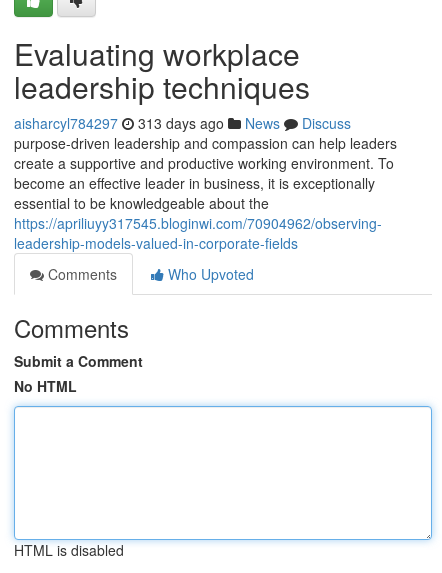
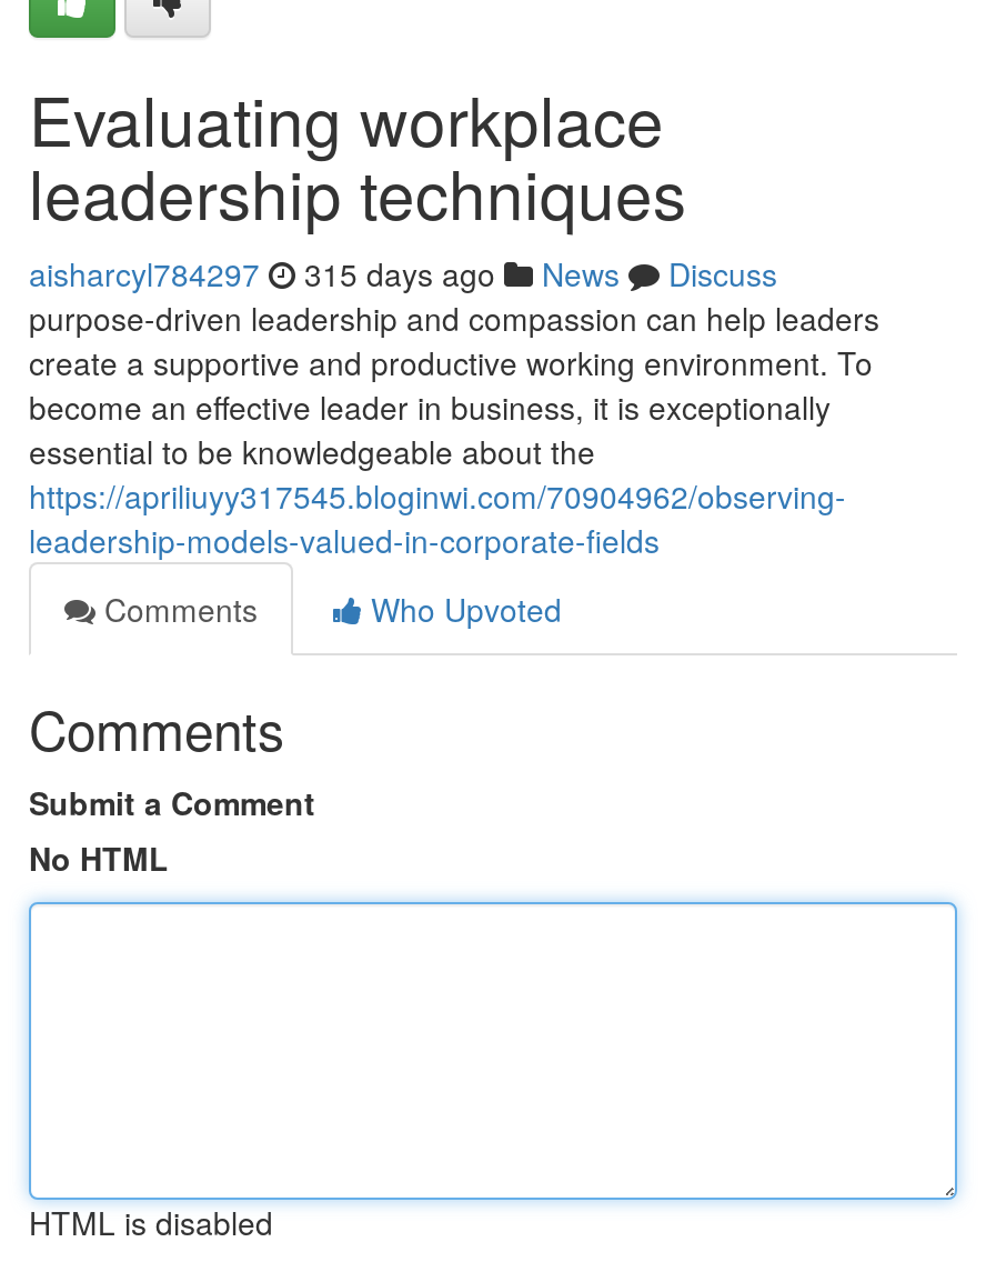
[14,113,351,133] aisharcyl784297 313 days ago News Discuss -> [29,251,777,296] aisharcyl784297 315 days ago News Discuss

